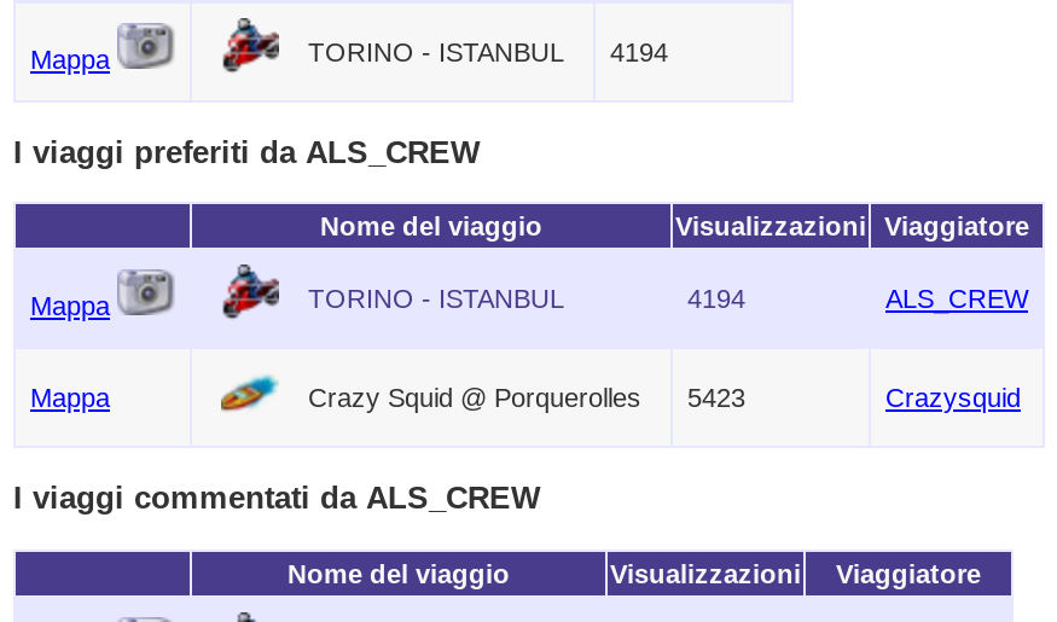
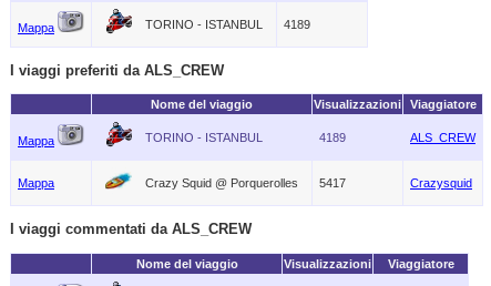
[308,37,668,66] TORINO - ISTANBUL 4194 -> [145,17,310,31] TORINO - ISTANBUL 4189
[687,285,745,314] 4194 -> [319,131,346,145] 4189
[308,384,745,413] Crazy Squid @ Porquerolles 5423 -> [145,177,346,190] Crazy Squid @ Porquerolles 5417

